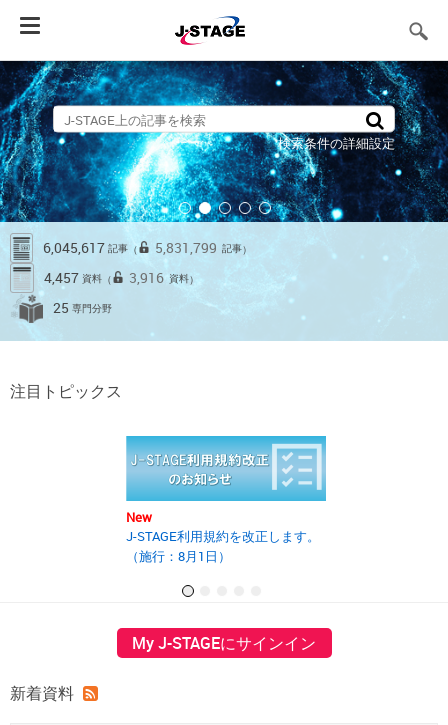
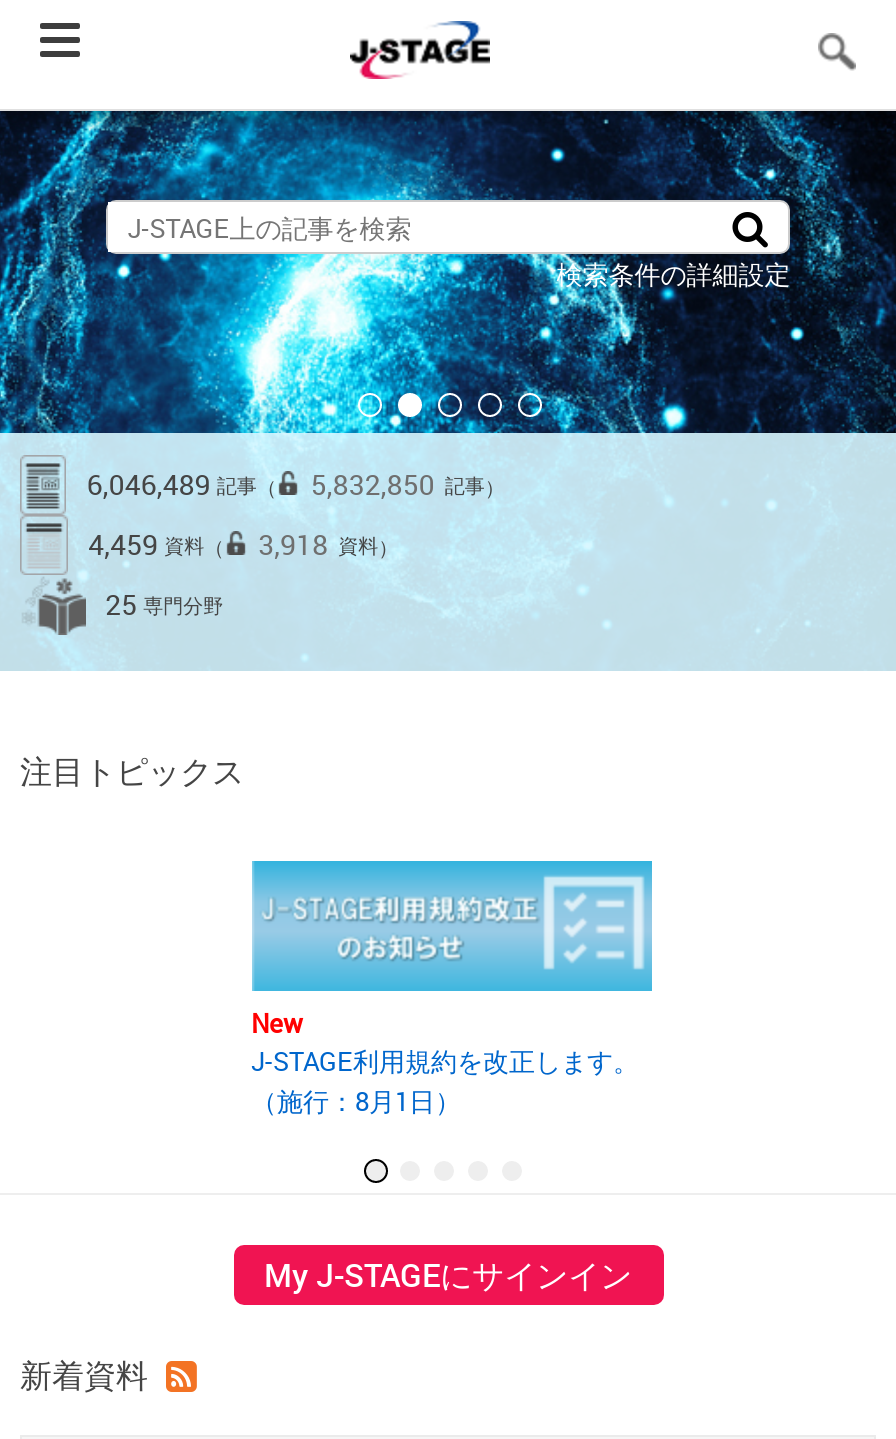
[43,238,138,257] 6,045,617記事（ -> [87,465,277,503] 6,046,489記事（
[155,238,252,257] 5,831,799 記事） -> [311,465,505,503] 5,832,850 記事）
[44,268,112,287] 4,457資料（ -> [88,525,224,563] 4,459資料（
[129,268,199,287] 3,916 資料） -> [258,525,398,563] 3,918 資料）

